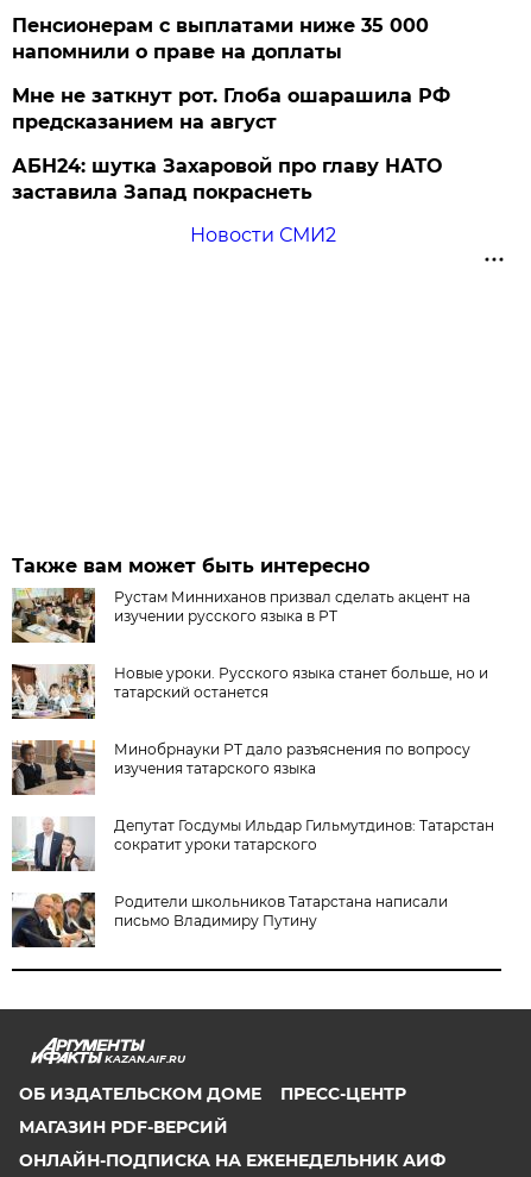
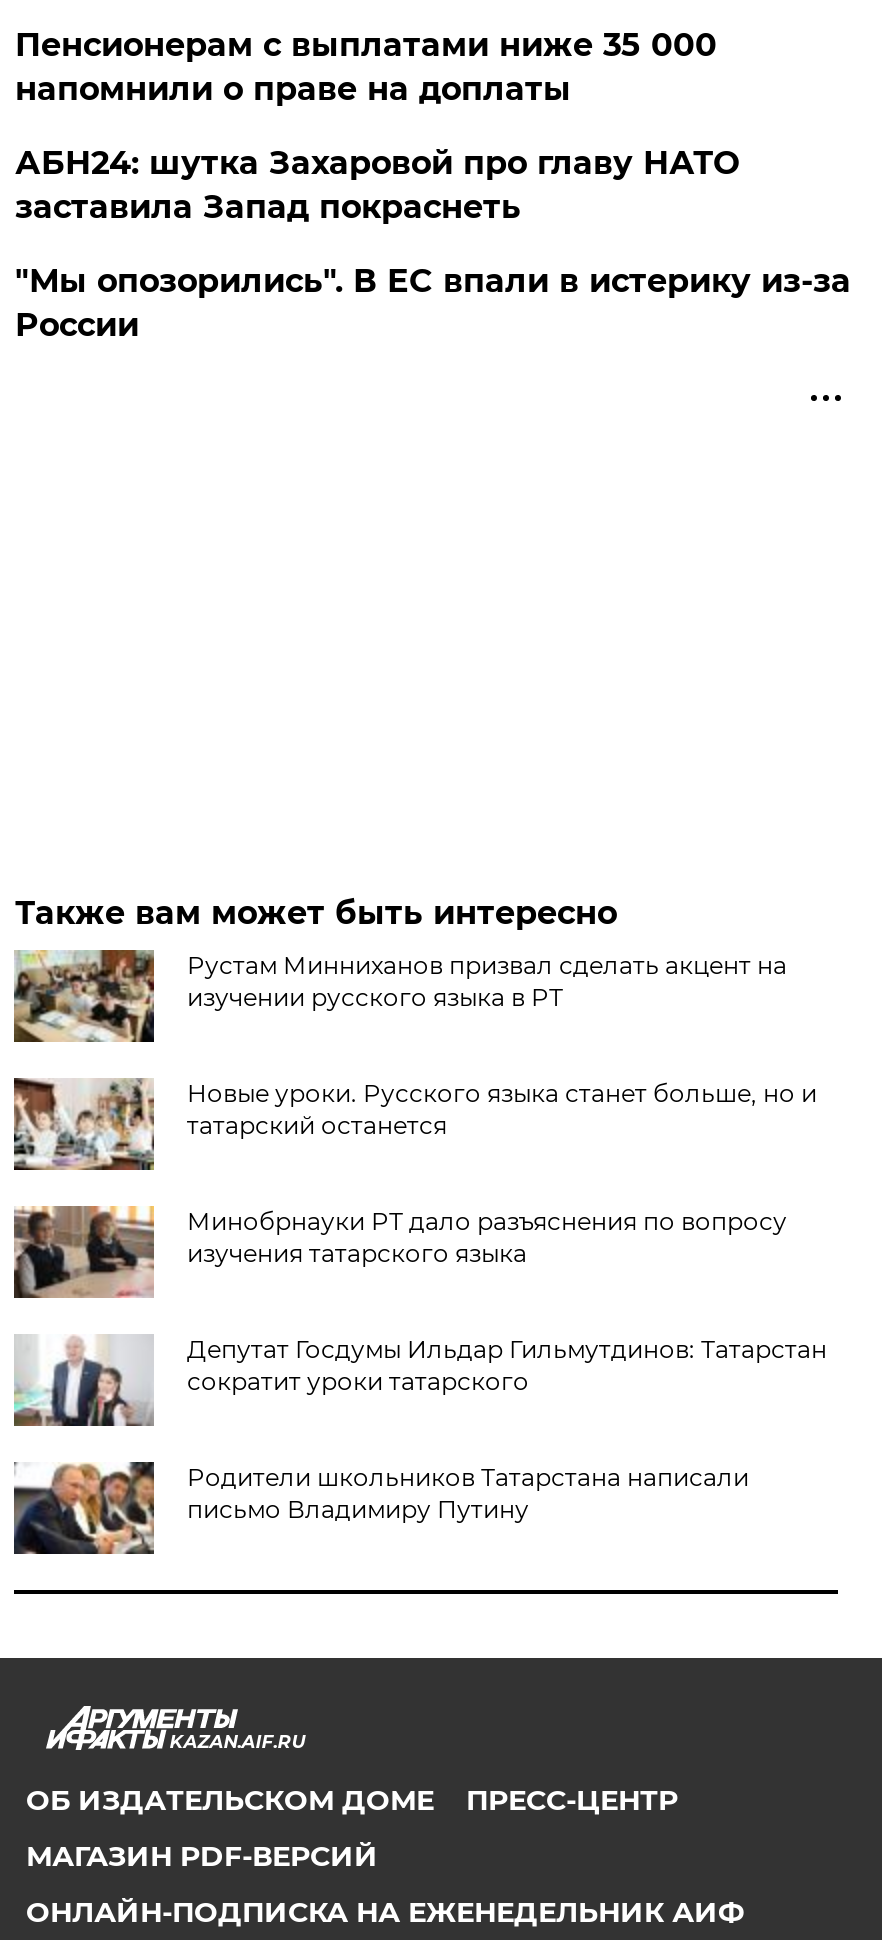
[12,84,451,133] Мне не заткнут рот. Глоба ошарашила РФ | предсказанием на август -> none
moved [12,155,442,203] -> [15,144,739,226]: АБН24: шутка Захаровой про главу НАТО | заставила Запад покраснеть
[190,224,336,246] Новости СМИ2 -> [15,262,851,344] "Мы опозорились". В ЕС впали в истерику из-за | России

